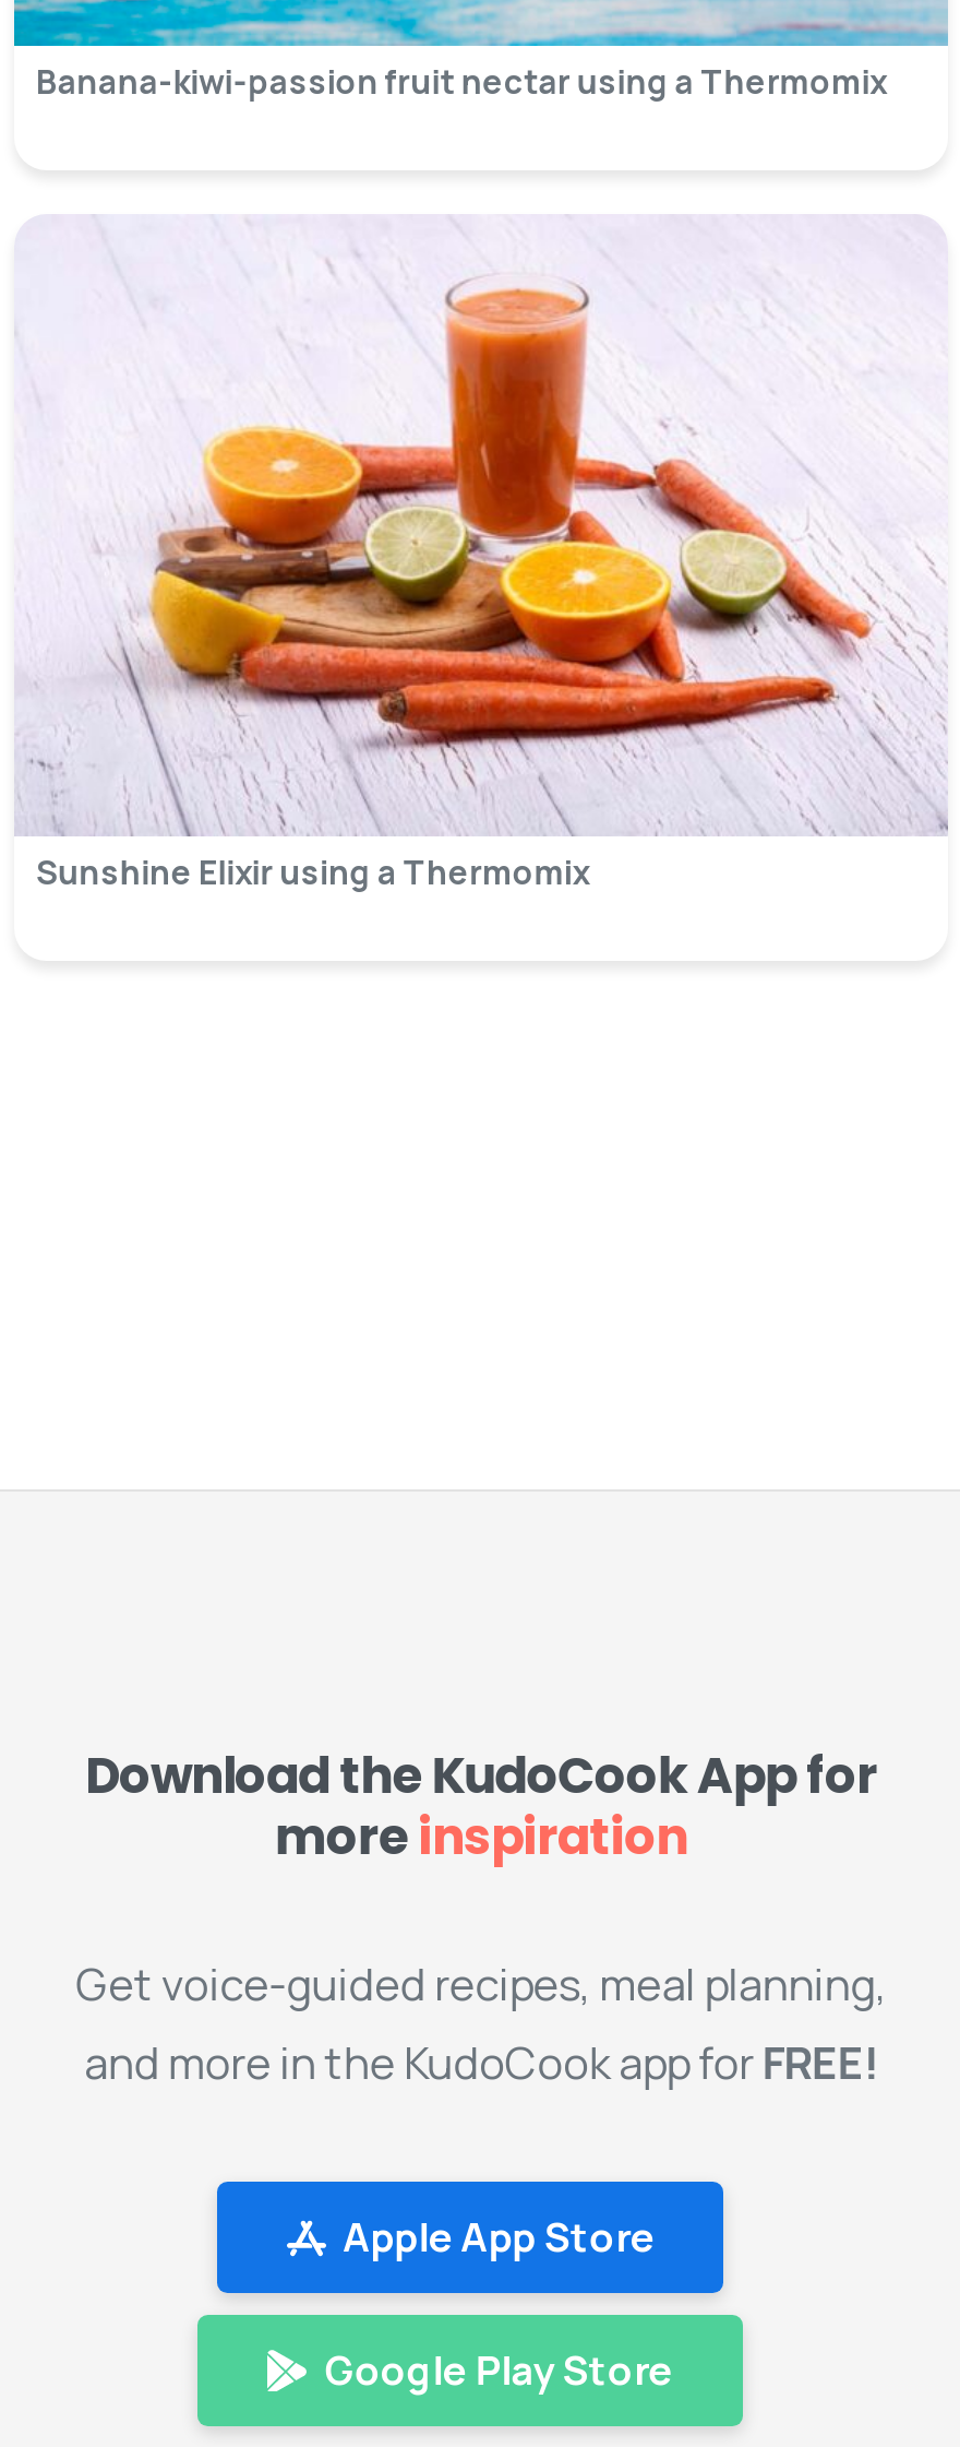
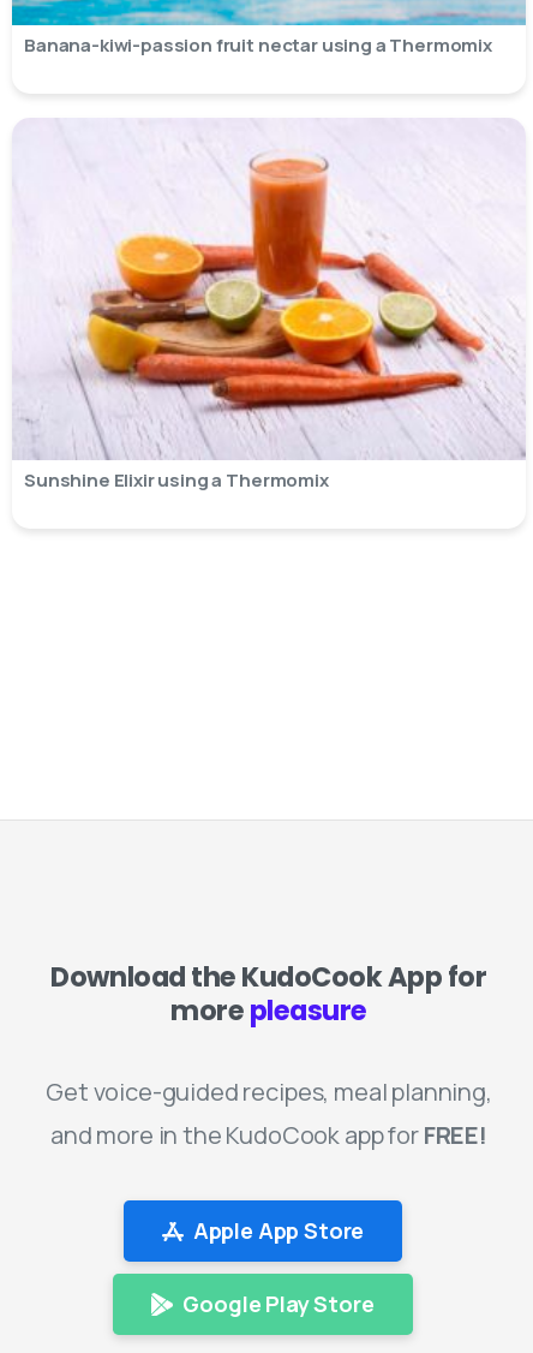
[274,1802,688,1872] more inspiration -> [171,991,367,1030] more pleasure
[762,2033,878,2092] FREE! -> [46,1075,492,1151] Get voice-guided recipes, meal planning, | and more in the KudoCook app for FREE!

